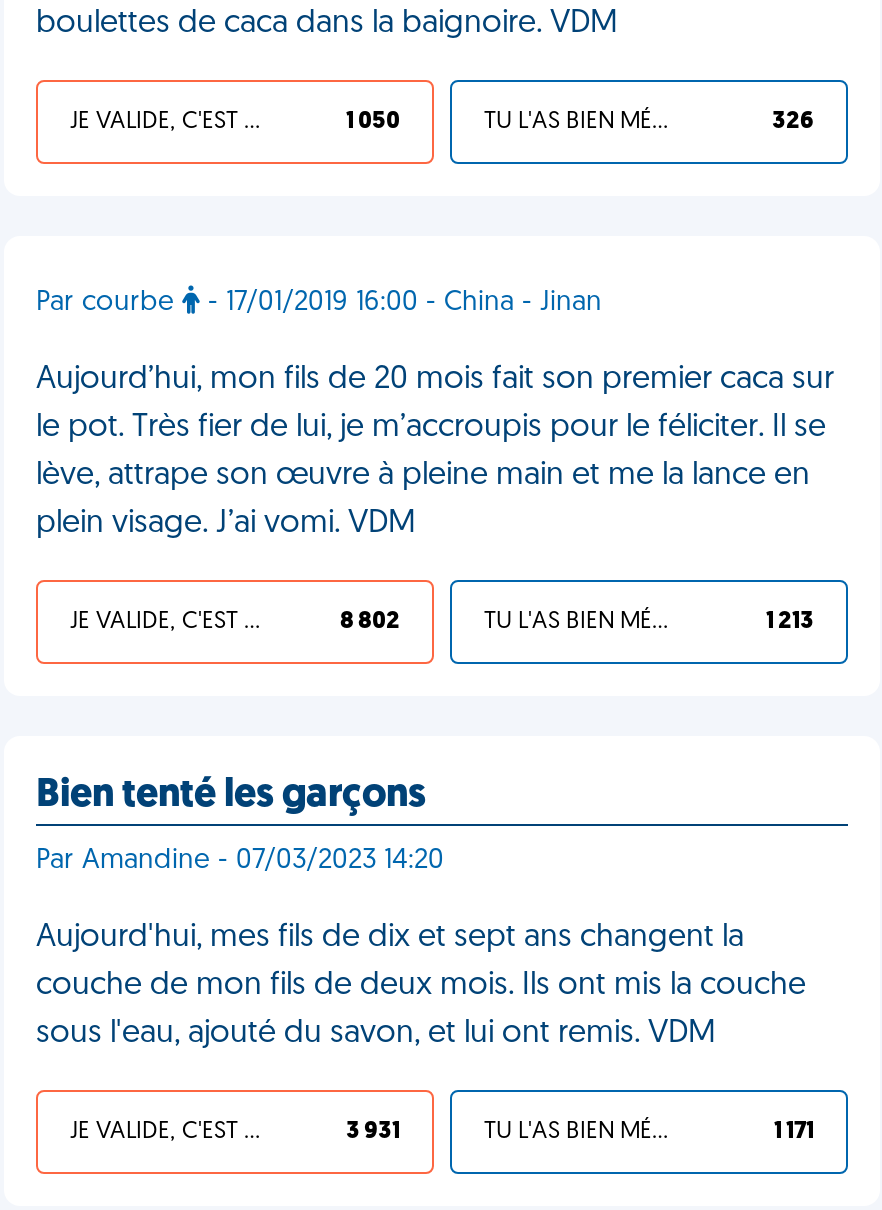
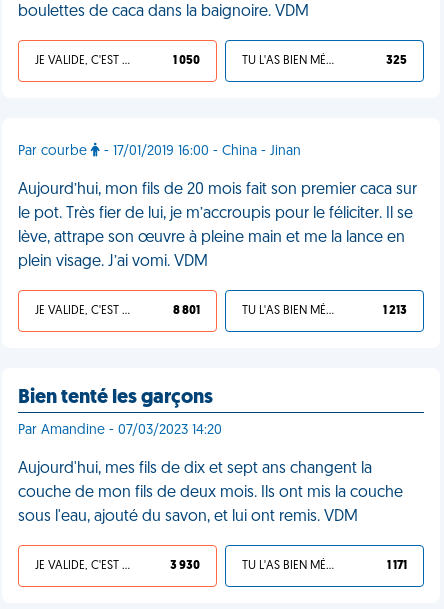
[772,110,814,134] 326 -> [386,55,407,67] 325
[340,610,400,634] 8 802 -> [173,305,200,317] 8 801
[346,1120,400,1144] 3 931 -> [170,560,200,572] 3 930

